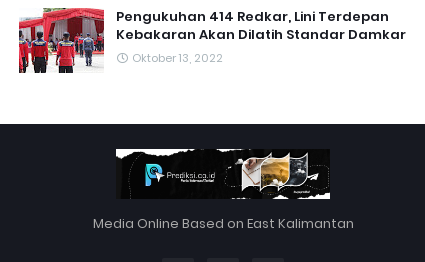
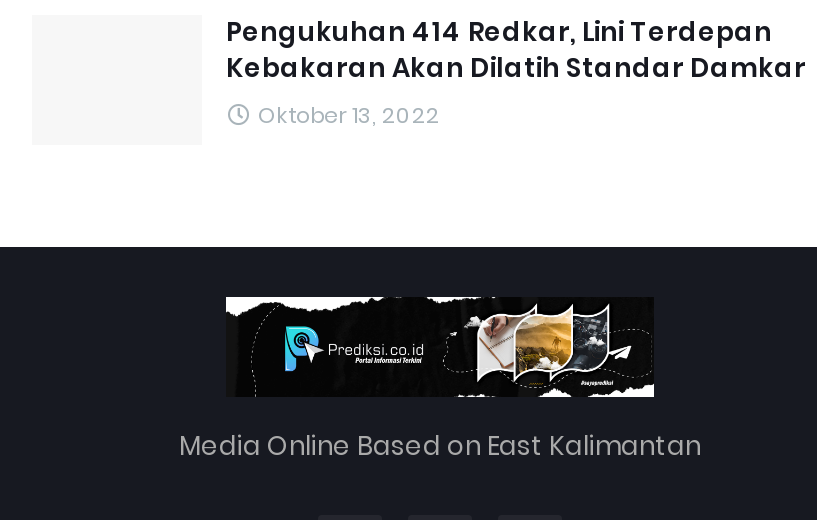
[18,7,105,74] [image] -> none

